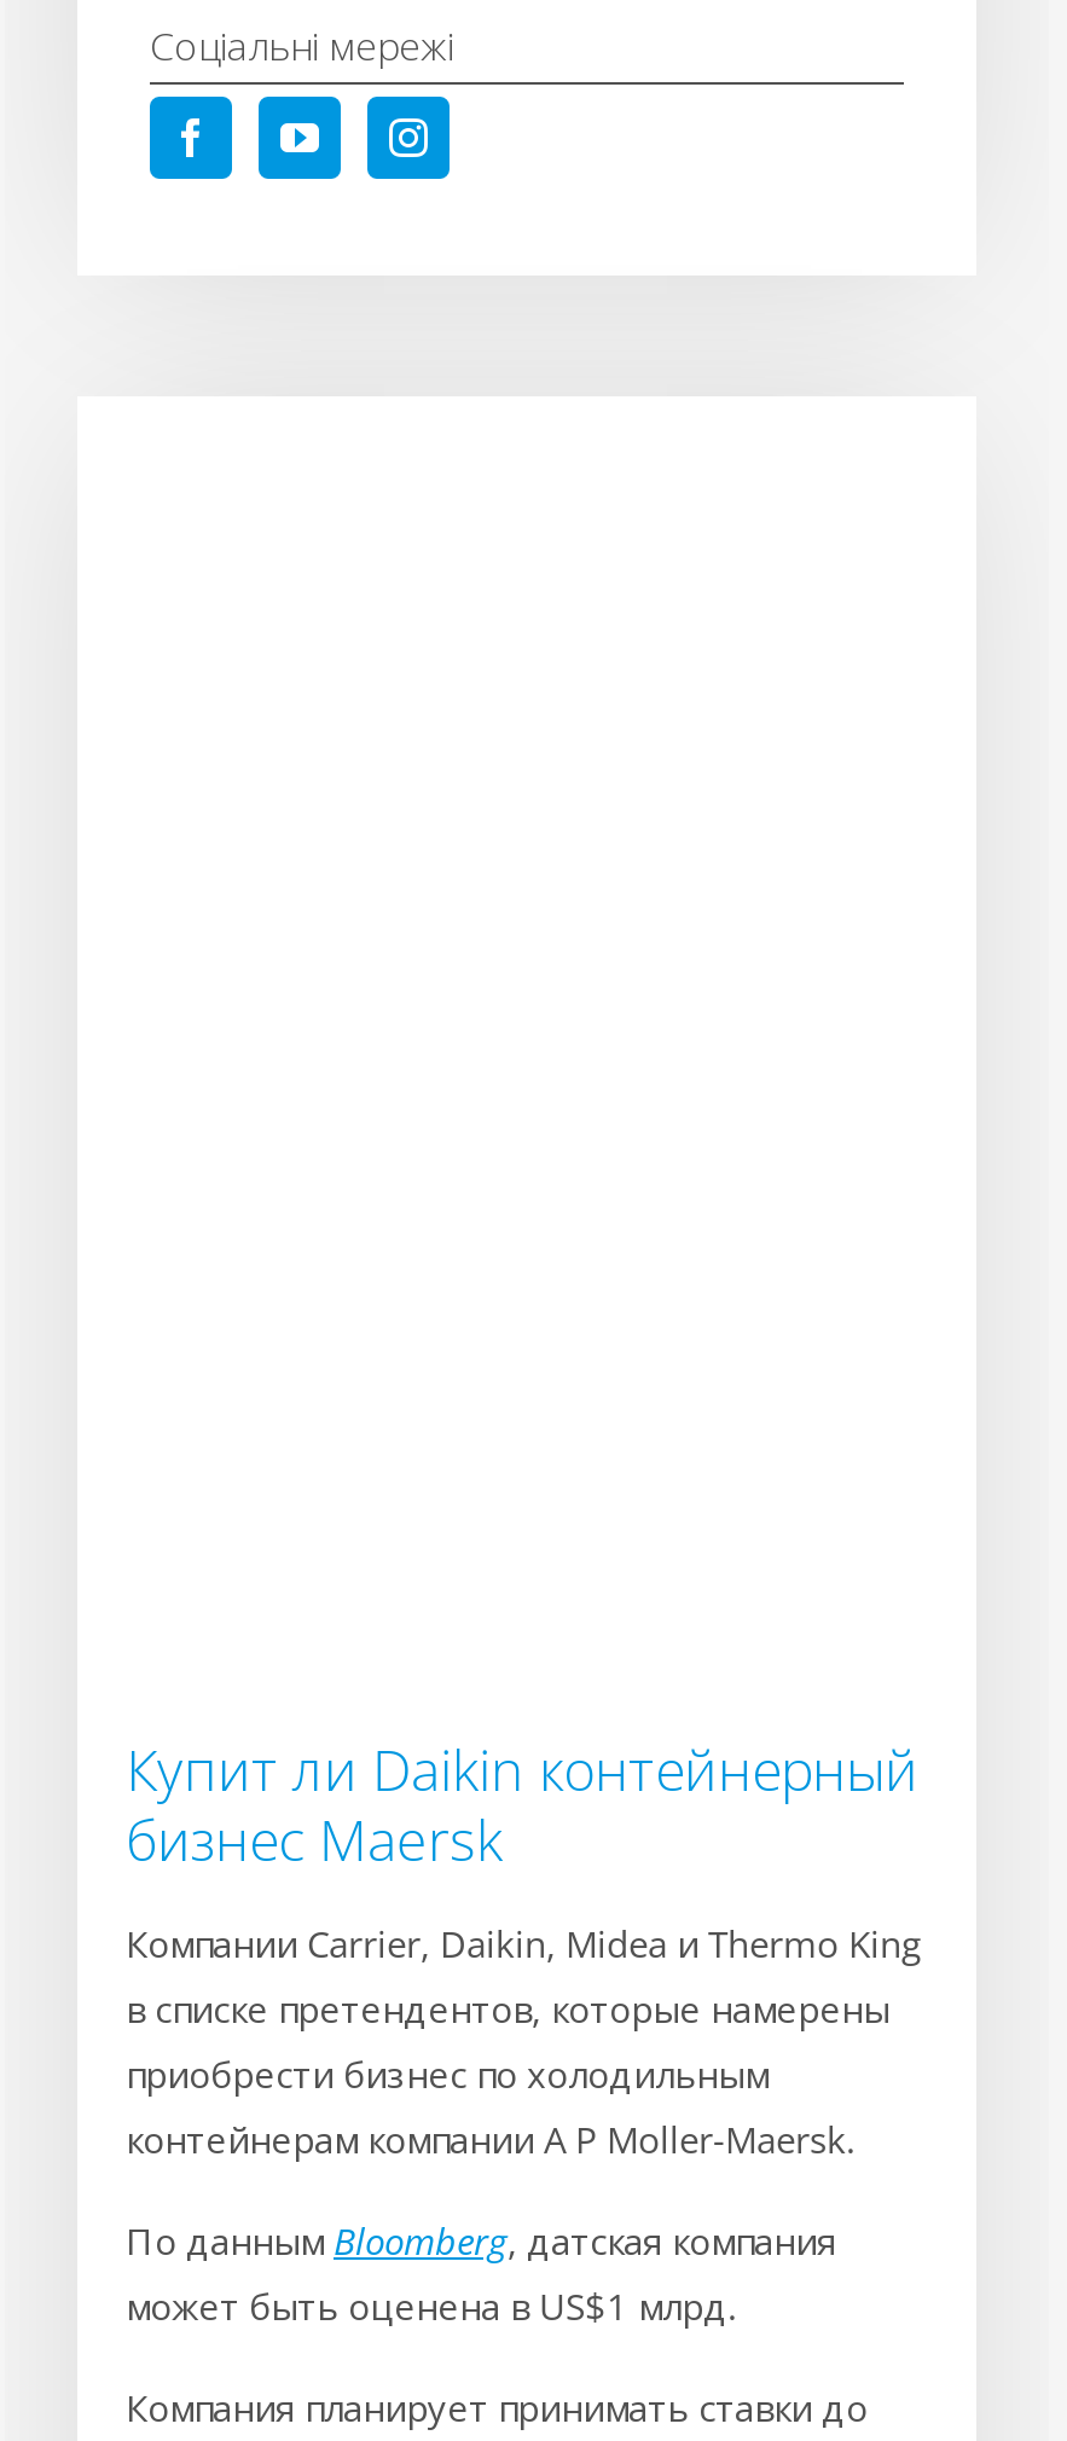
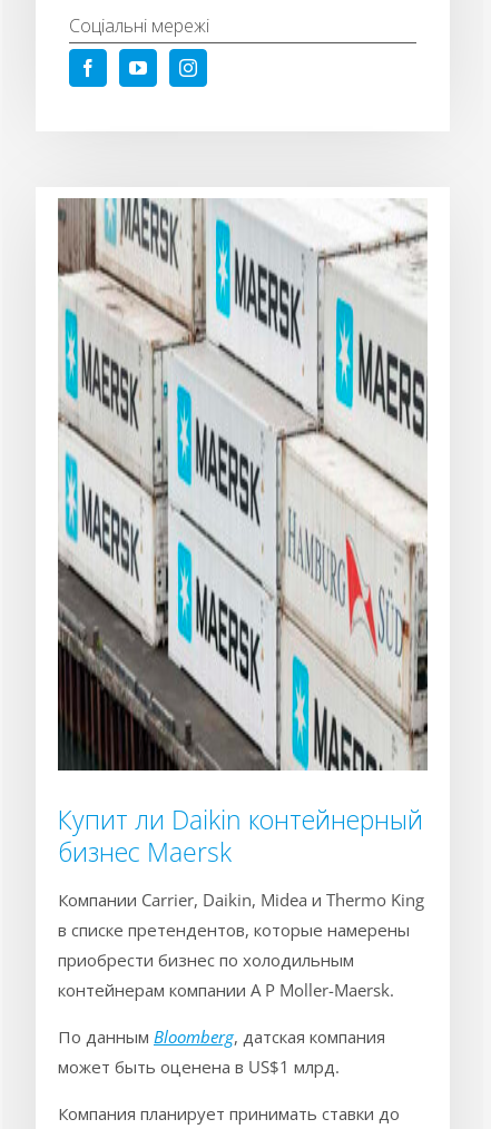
none -> [57,197,429,772] [image]

